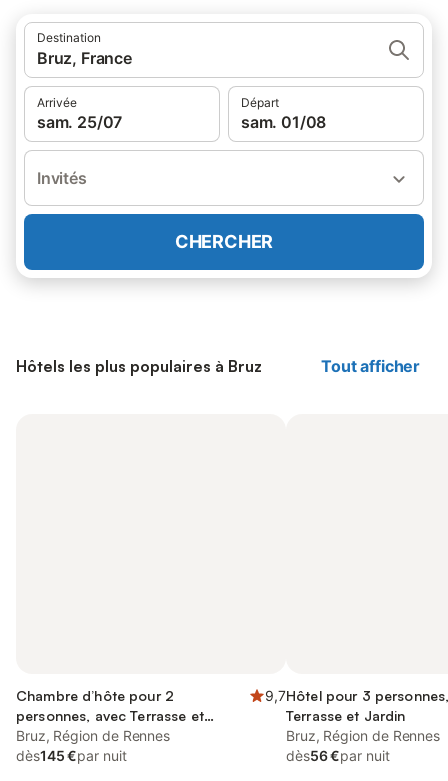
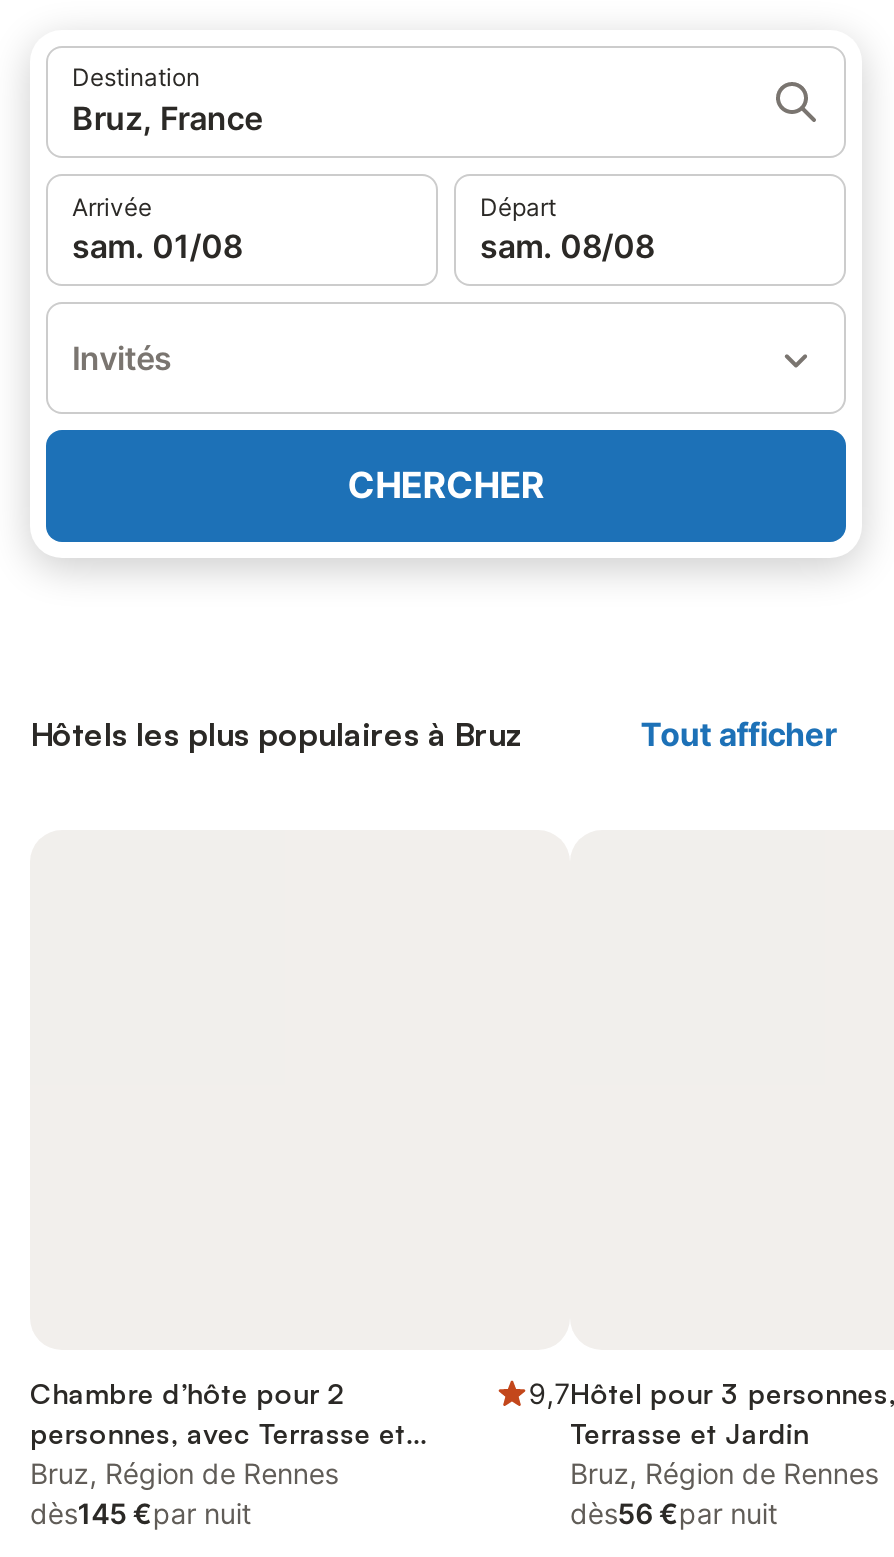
[37,112,122,132] sam. 25/07 -> [72,226,242,266] sam. 01/08
[241,112,326,132] sam. 01/08 -> [480,226,654,266] sam. 08/08

